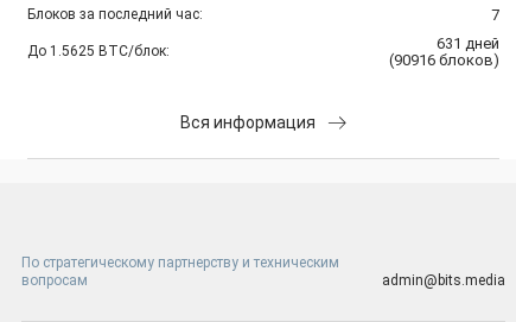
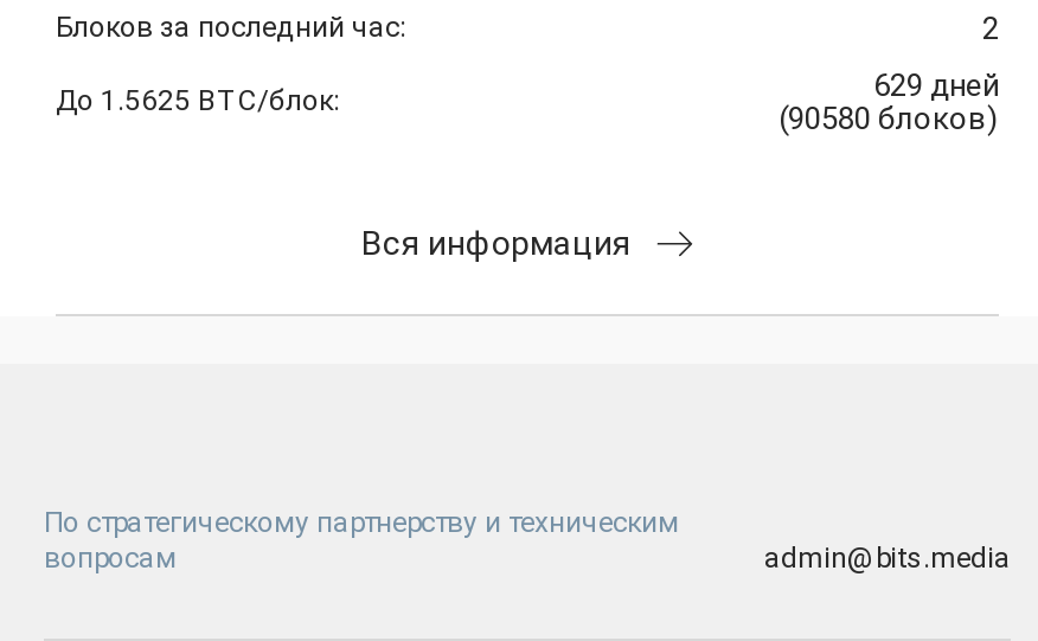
[491,6,499,24] 7 -> [982,10,999,46] 2
[437,34,499,52] 631 дней -> [873,67,999,103] 629 дней
[389,51,499,69] (90916 блоков) -> [778,100,999,136] (90580 блоков)

